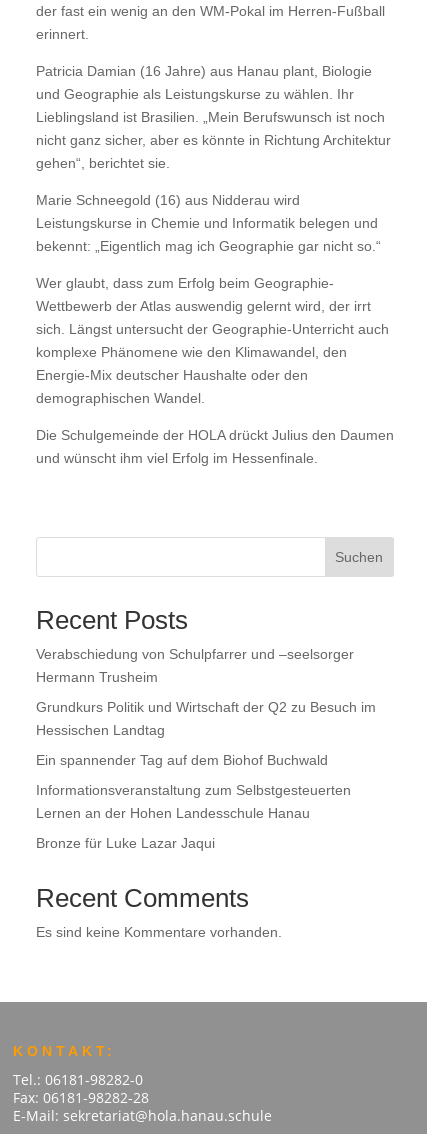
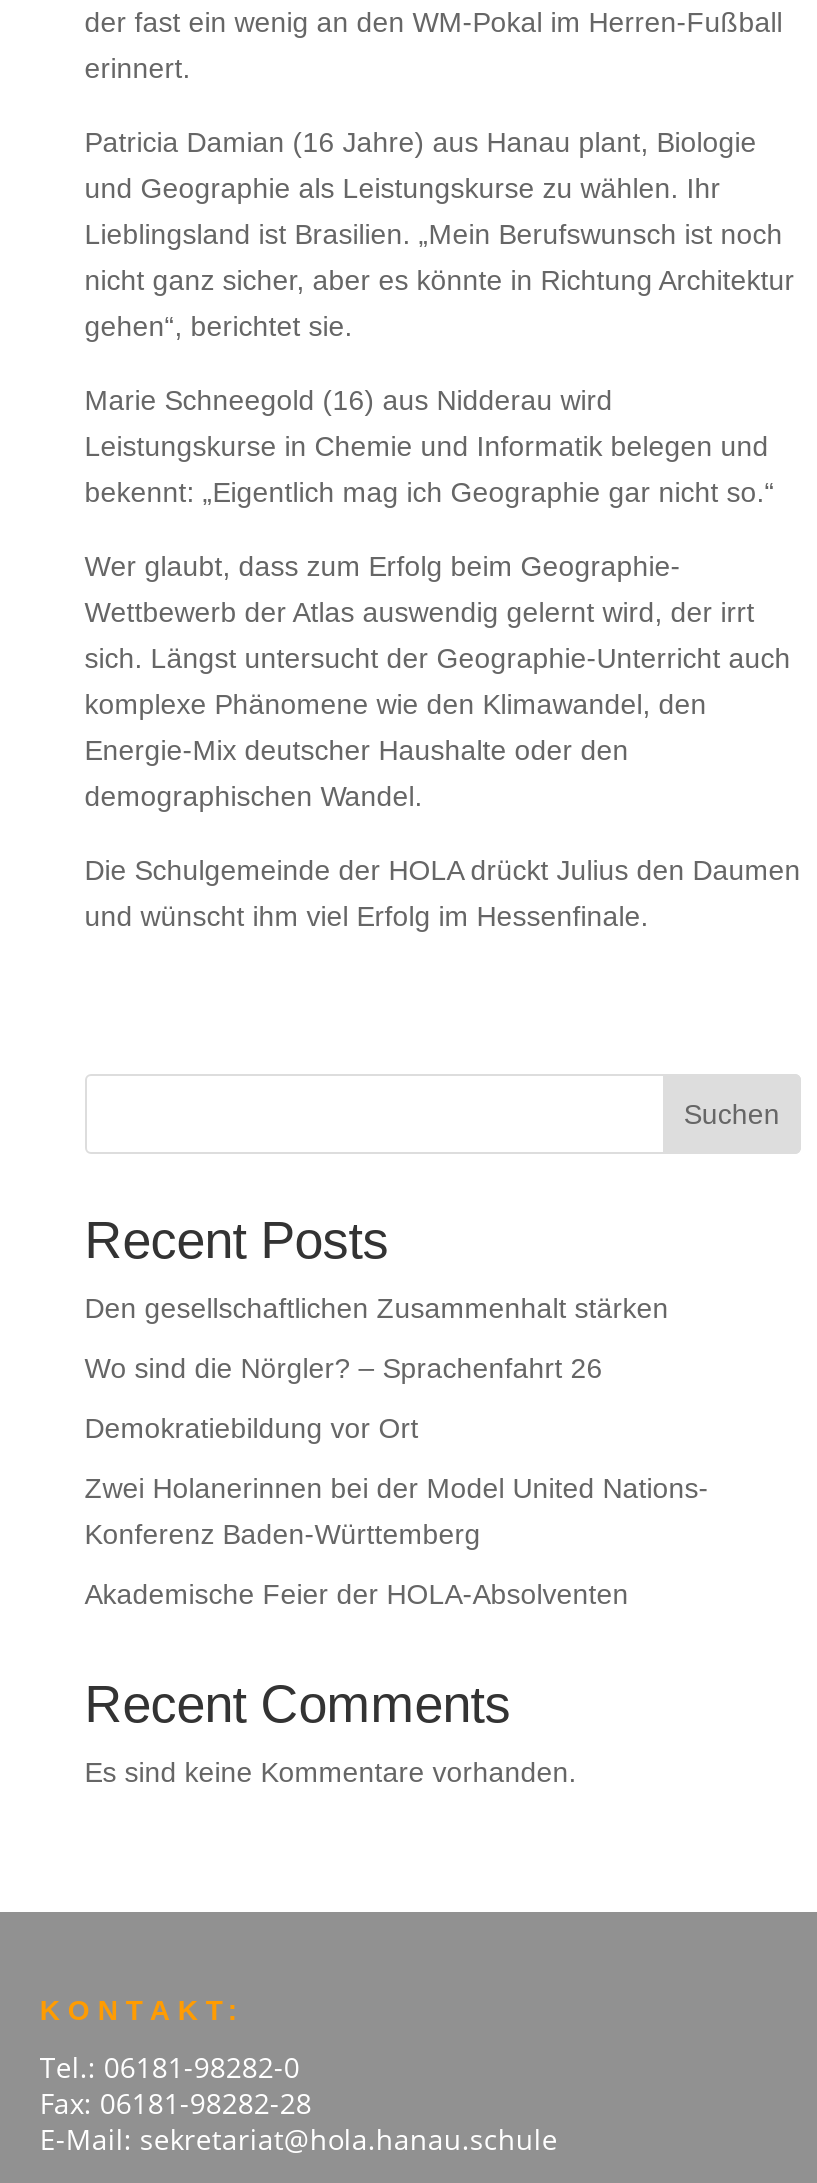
[36,646,354,685] Verabschiedung von Schulpfarrer und –seelsorger | Hermann Trusheim -> [85,1292,669,1324] Den gesellschaftlichen Zusammenhalt stärken
[36,699,376,738] Grundkurs Politik und Wirtschaft der Q2 zu Besuch im | Hessischen Landtag -> [85,1352,603,1384] Wo sind die Nörgler? – Sprachenfahrt 26
[36,752,328,768] Ein spannender Tag auf dem Biohof Buchwald -> [85,1412,419,1444] Demokratiebildung vor Ort
[36,782,351,821] Informationsveranstaltung zum Selbstgesteuerten | Lernen an der Hohen Landesschule Hanau -> [85,1472,709,1550] Zwei Holanerinnen bei der Model United Nations- | Konferenz Baden-Württemberg
[36,835,215,851] Bronze für Luke Lazar Jaqui -> [85,1578,629,1610] Akademische Feier der HOLA-Absolventen

